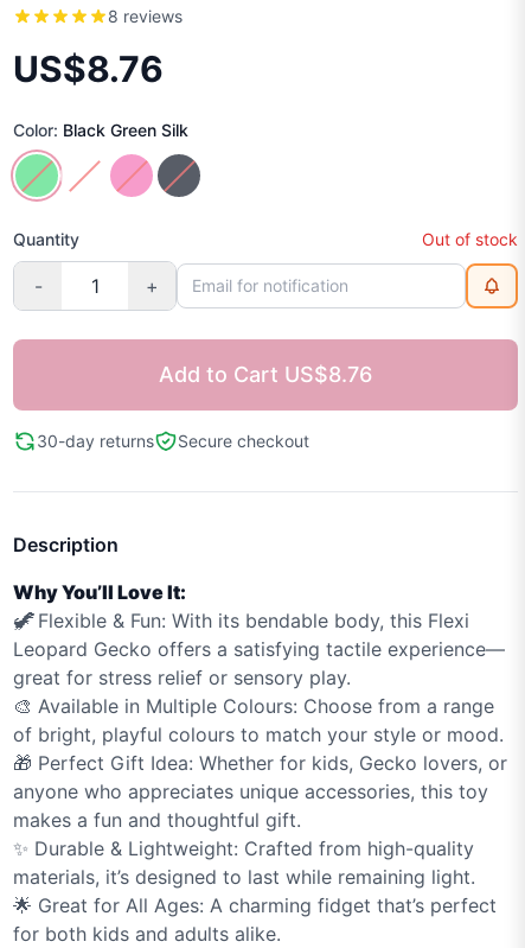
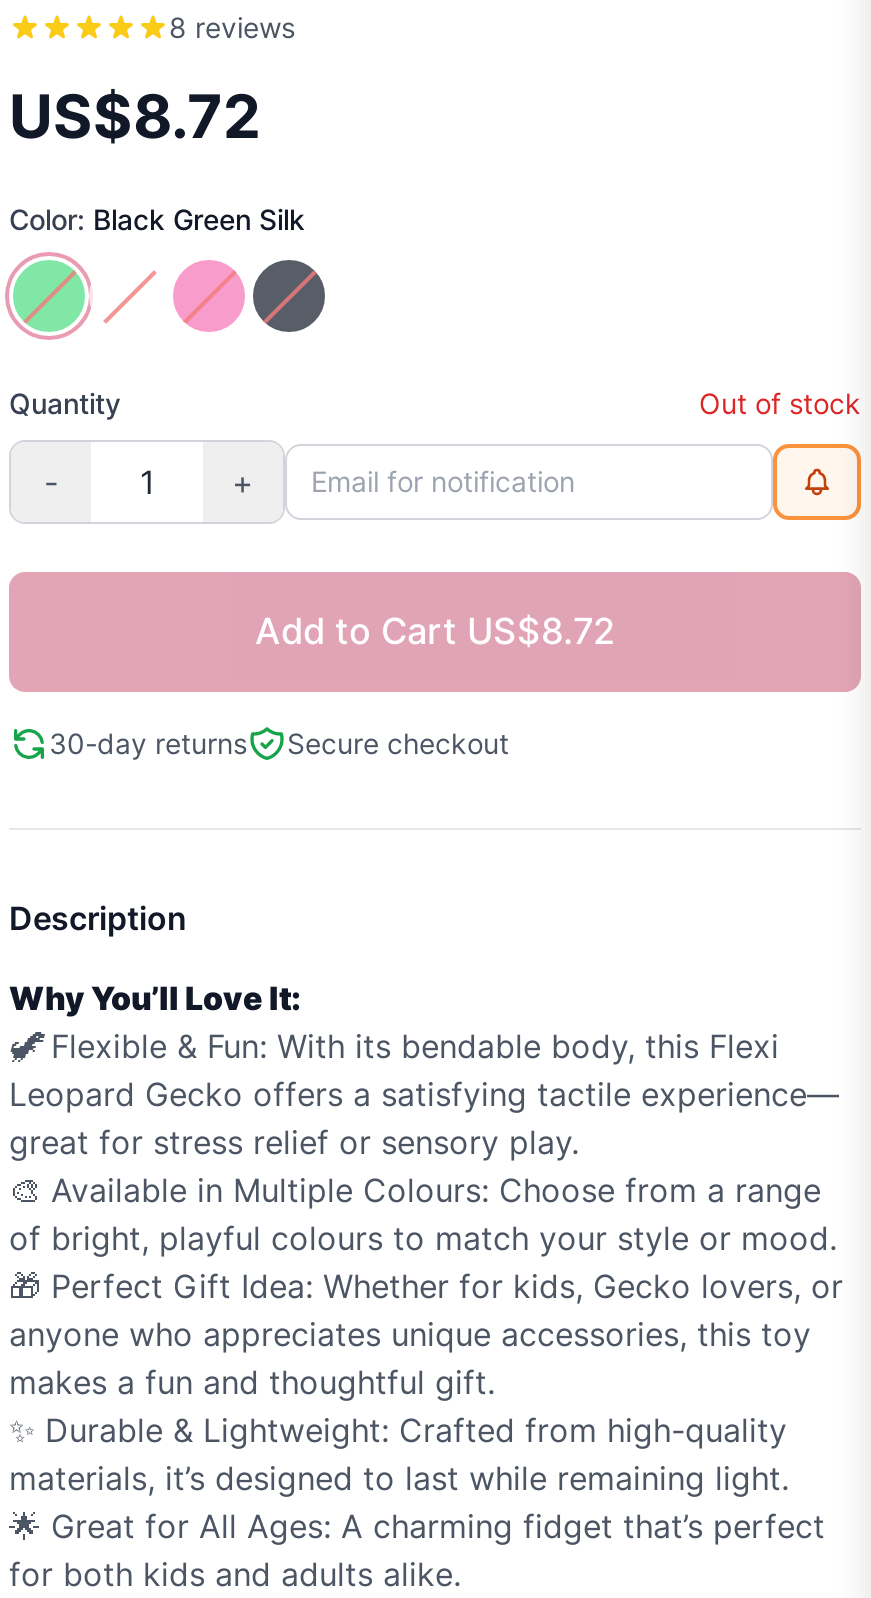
[13,47,164,90] US$8.76 -> [9,79,261,151] US$8.72
[159,361,372,386] Add to Cart US$8.76 -> [255,609,615,651] Add to Cart US$8.72

